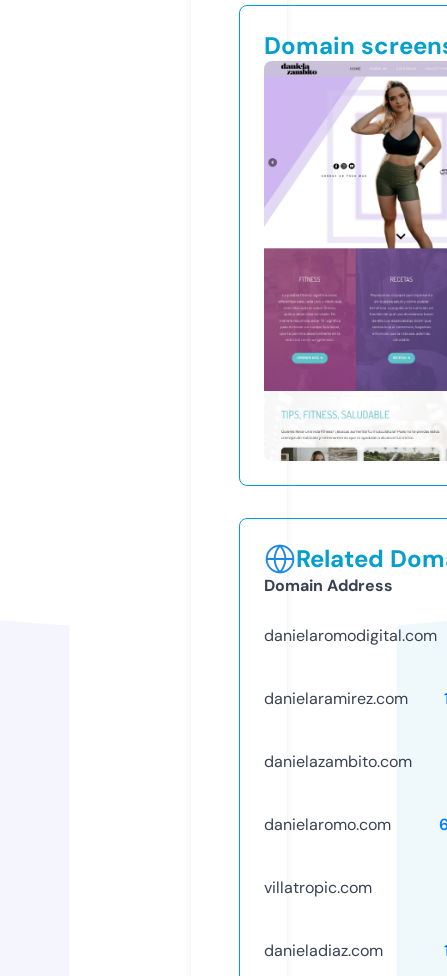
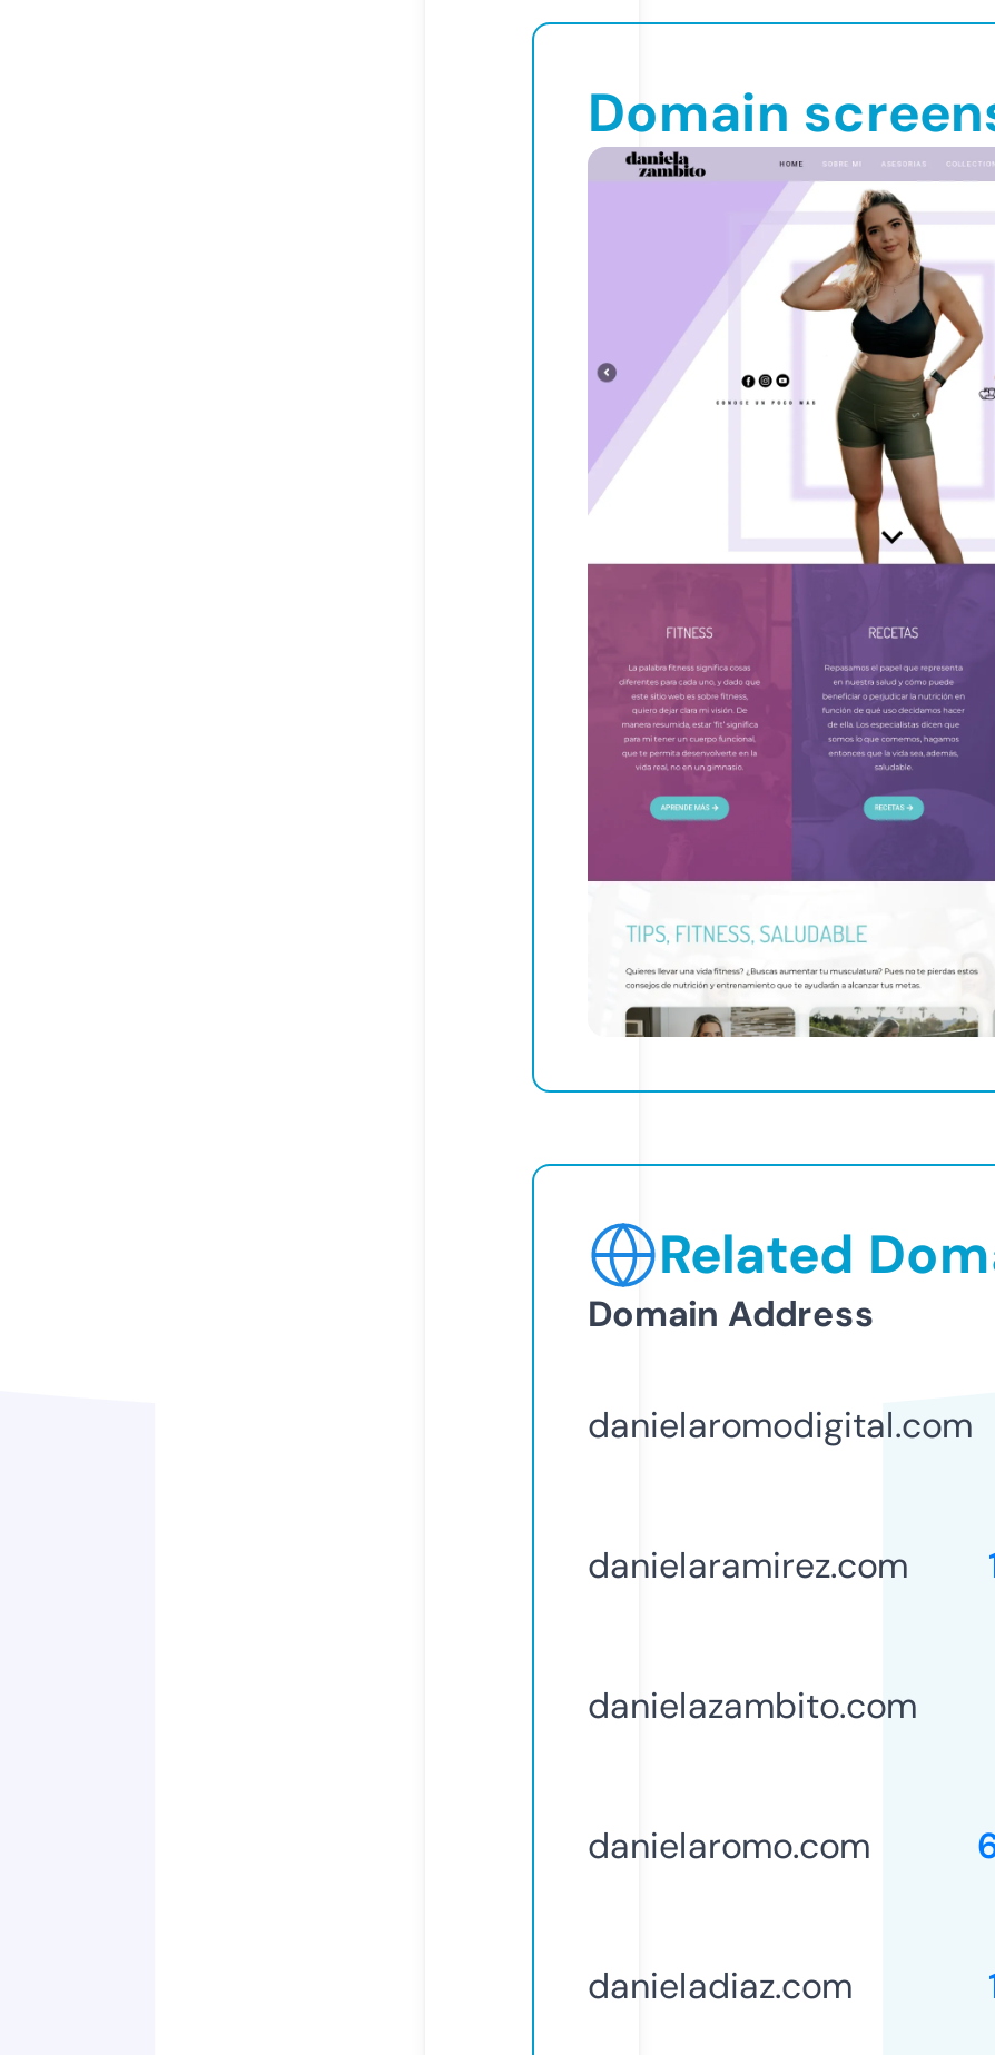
[264,877,372,898] villatropic.com -> none

